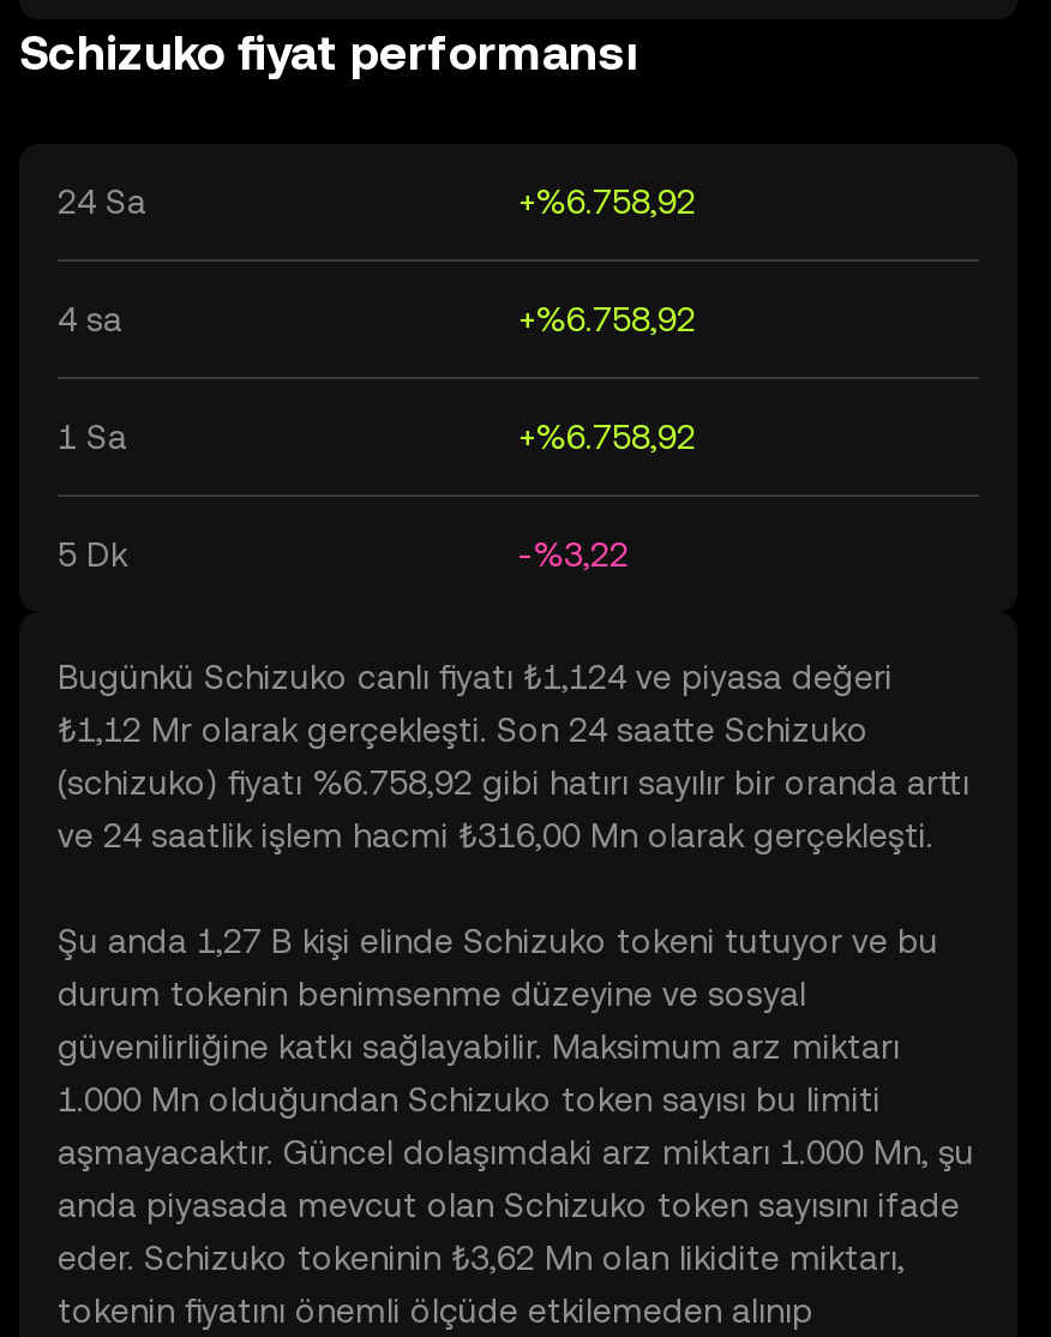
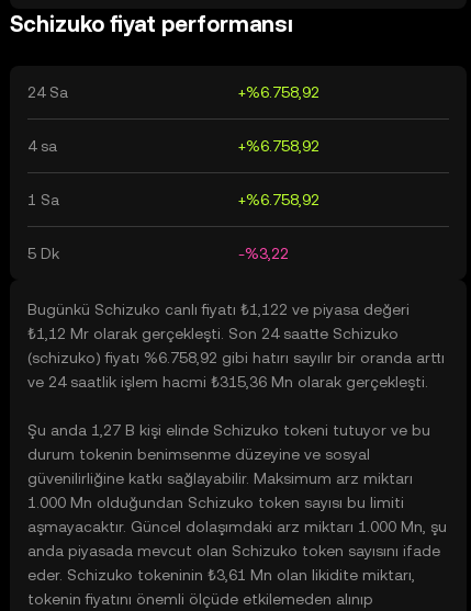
[58,658,893,696] Bugünkü Schizuko canlı fiyatı ₺1,124 ve piyasa değeri -> [27,301,410,318] Bugünkü Schizuko canlı fiyatı ₺1,122 ve piyasa değeri
[58,816,933,855] ve 24 saatlik işlem hacmi ₺316,00 Mn olarak gerçekleşti. -> [27,373,428,391] ve 24 saatlik işlem hacmi ₺315,36 Mn olarak gerçekleşti.
[58,1239,905,1277] eder. Schizuko tokeninin ₺3,62 Mn olan likidite miktarı, -> [27,566,415,584] eder. Schizuko tokeninin ₺3,61 Mn olan likidite miktarı,

